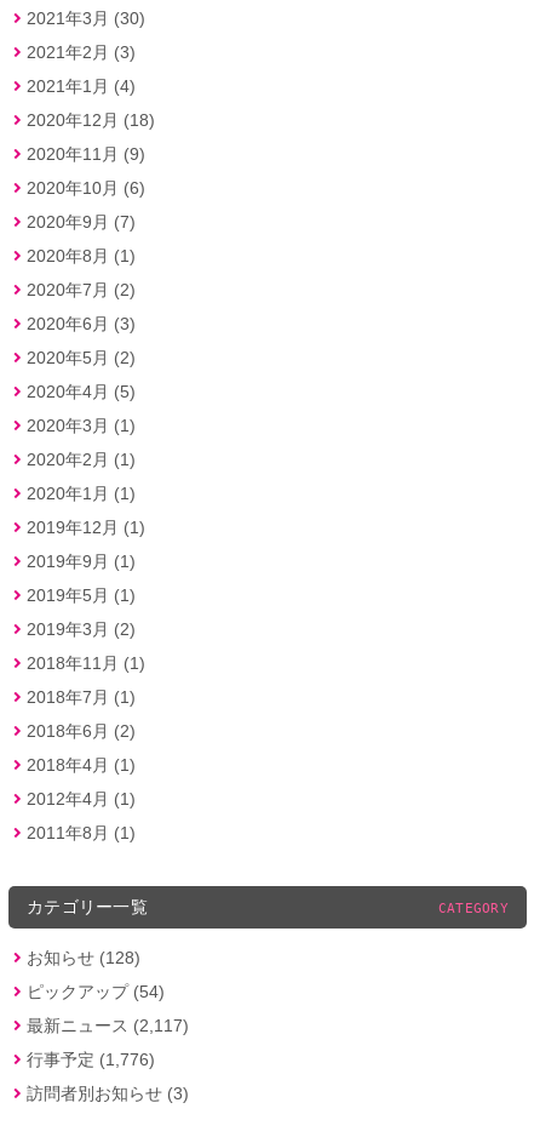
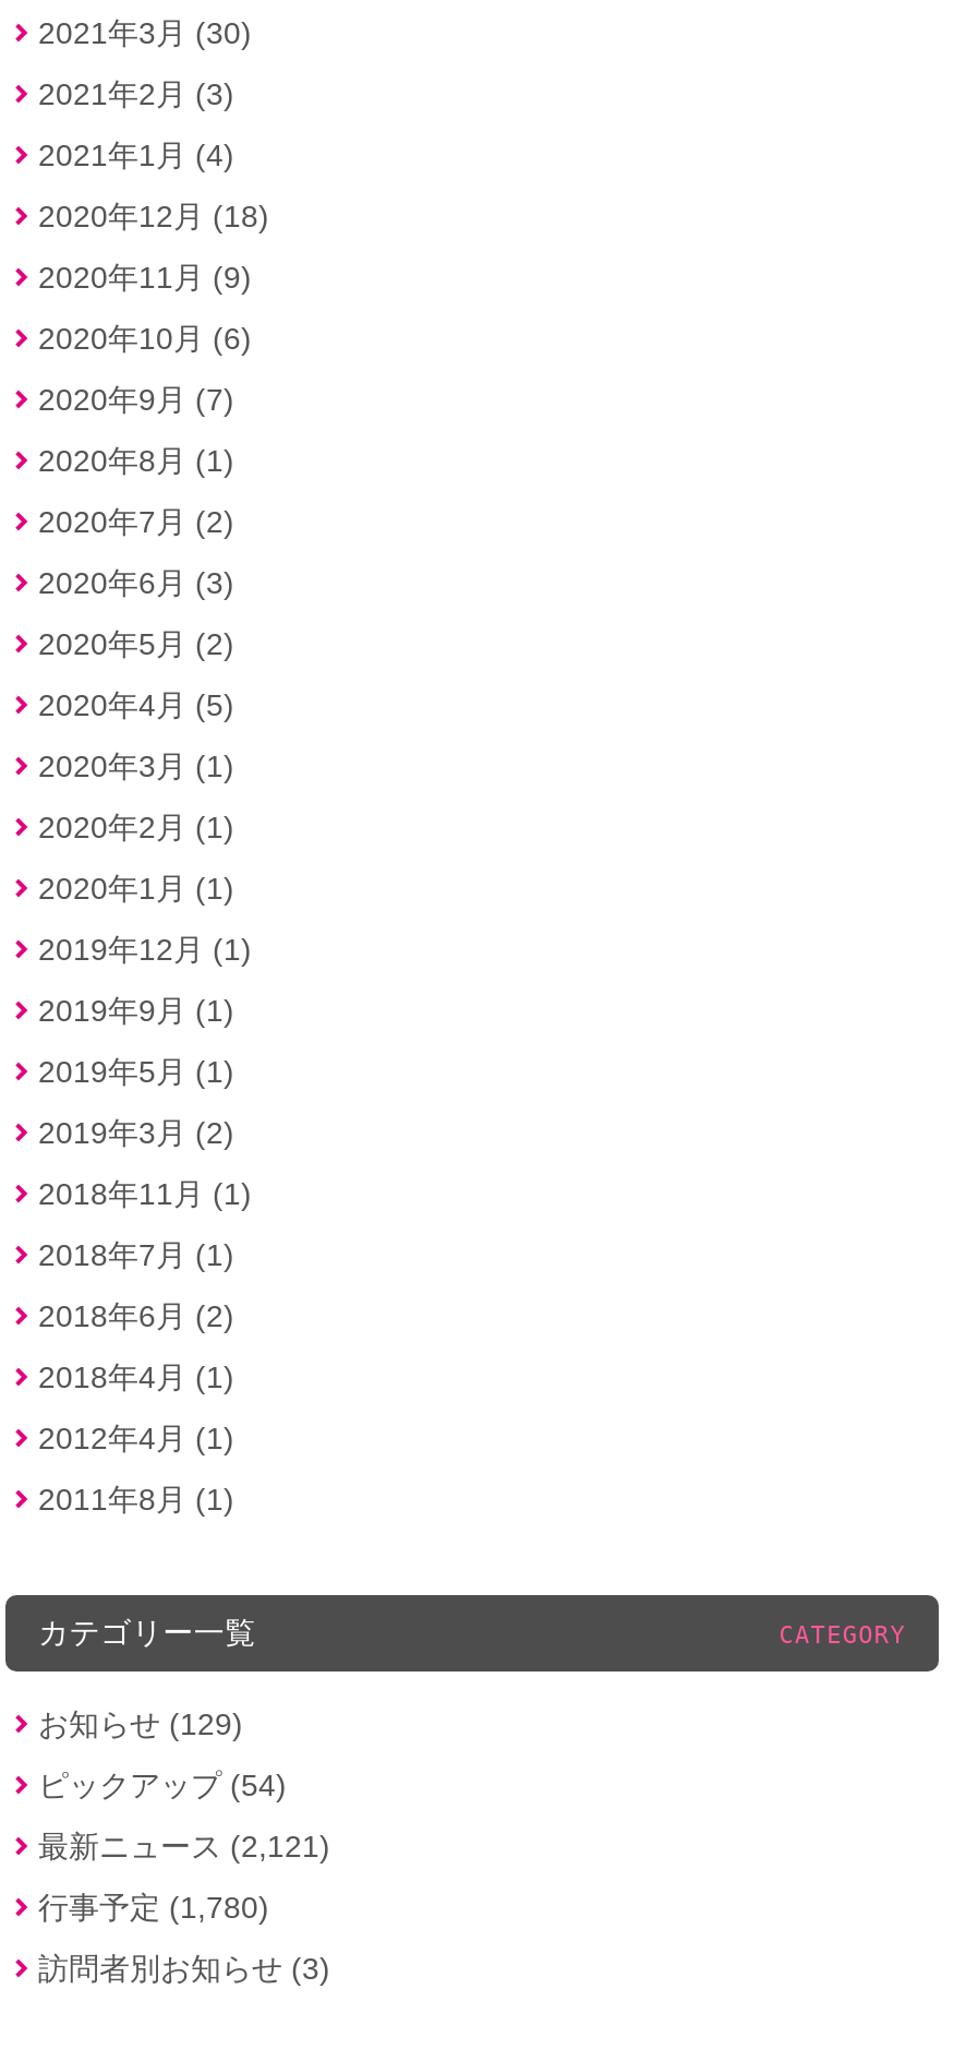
[27,948,140,967] お知らせ (128) -> [38,1706,243,1741] お知らせ (129)
[27,1016,189,1035] 最新ニュース (2,117) -> [38,1829,330,1864] 最新ニュース (2,121)
[27,1050,155,1069] 行事予定 (1,776) -> [38,1890,269,1925] 行事予定 (1,780)

